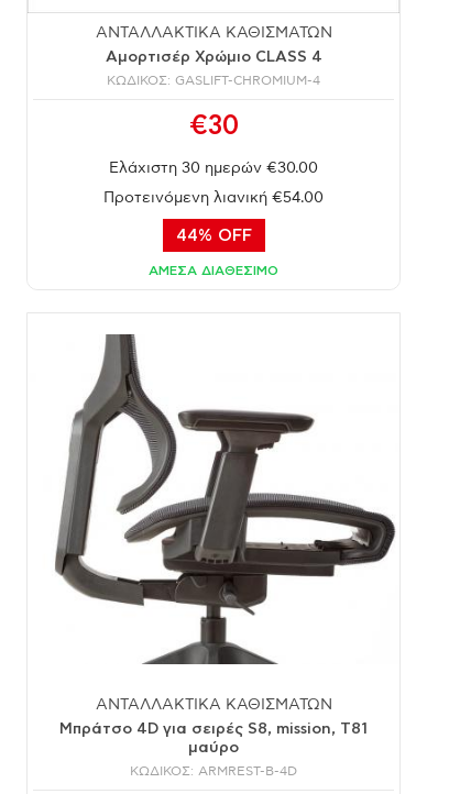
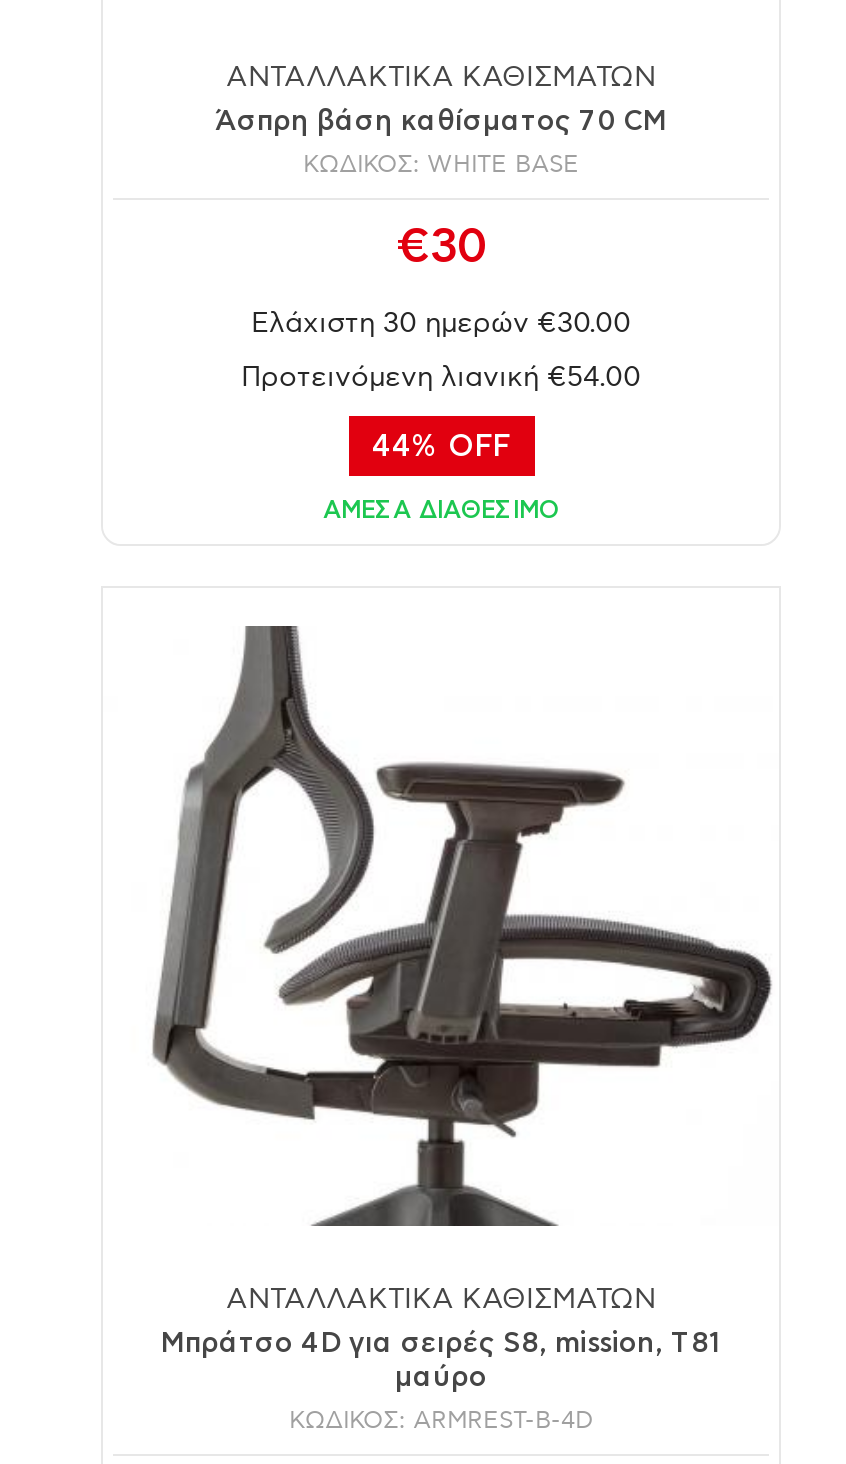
[105,50,322,65] Αμορτισέρ Χρώμιο CLASS 4 -> [215,109,667,137] Άσπρη βάση καθίσματος 70 CM
[107,74,320,87] ΚΩΔΙΚΟΣ: GASLIFT-CHROMIUM-4 -> [303,153,579,177] ΚΩΔΙΚΟΣ: WHITE BASE

